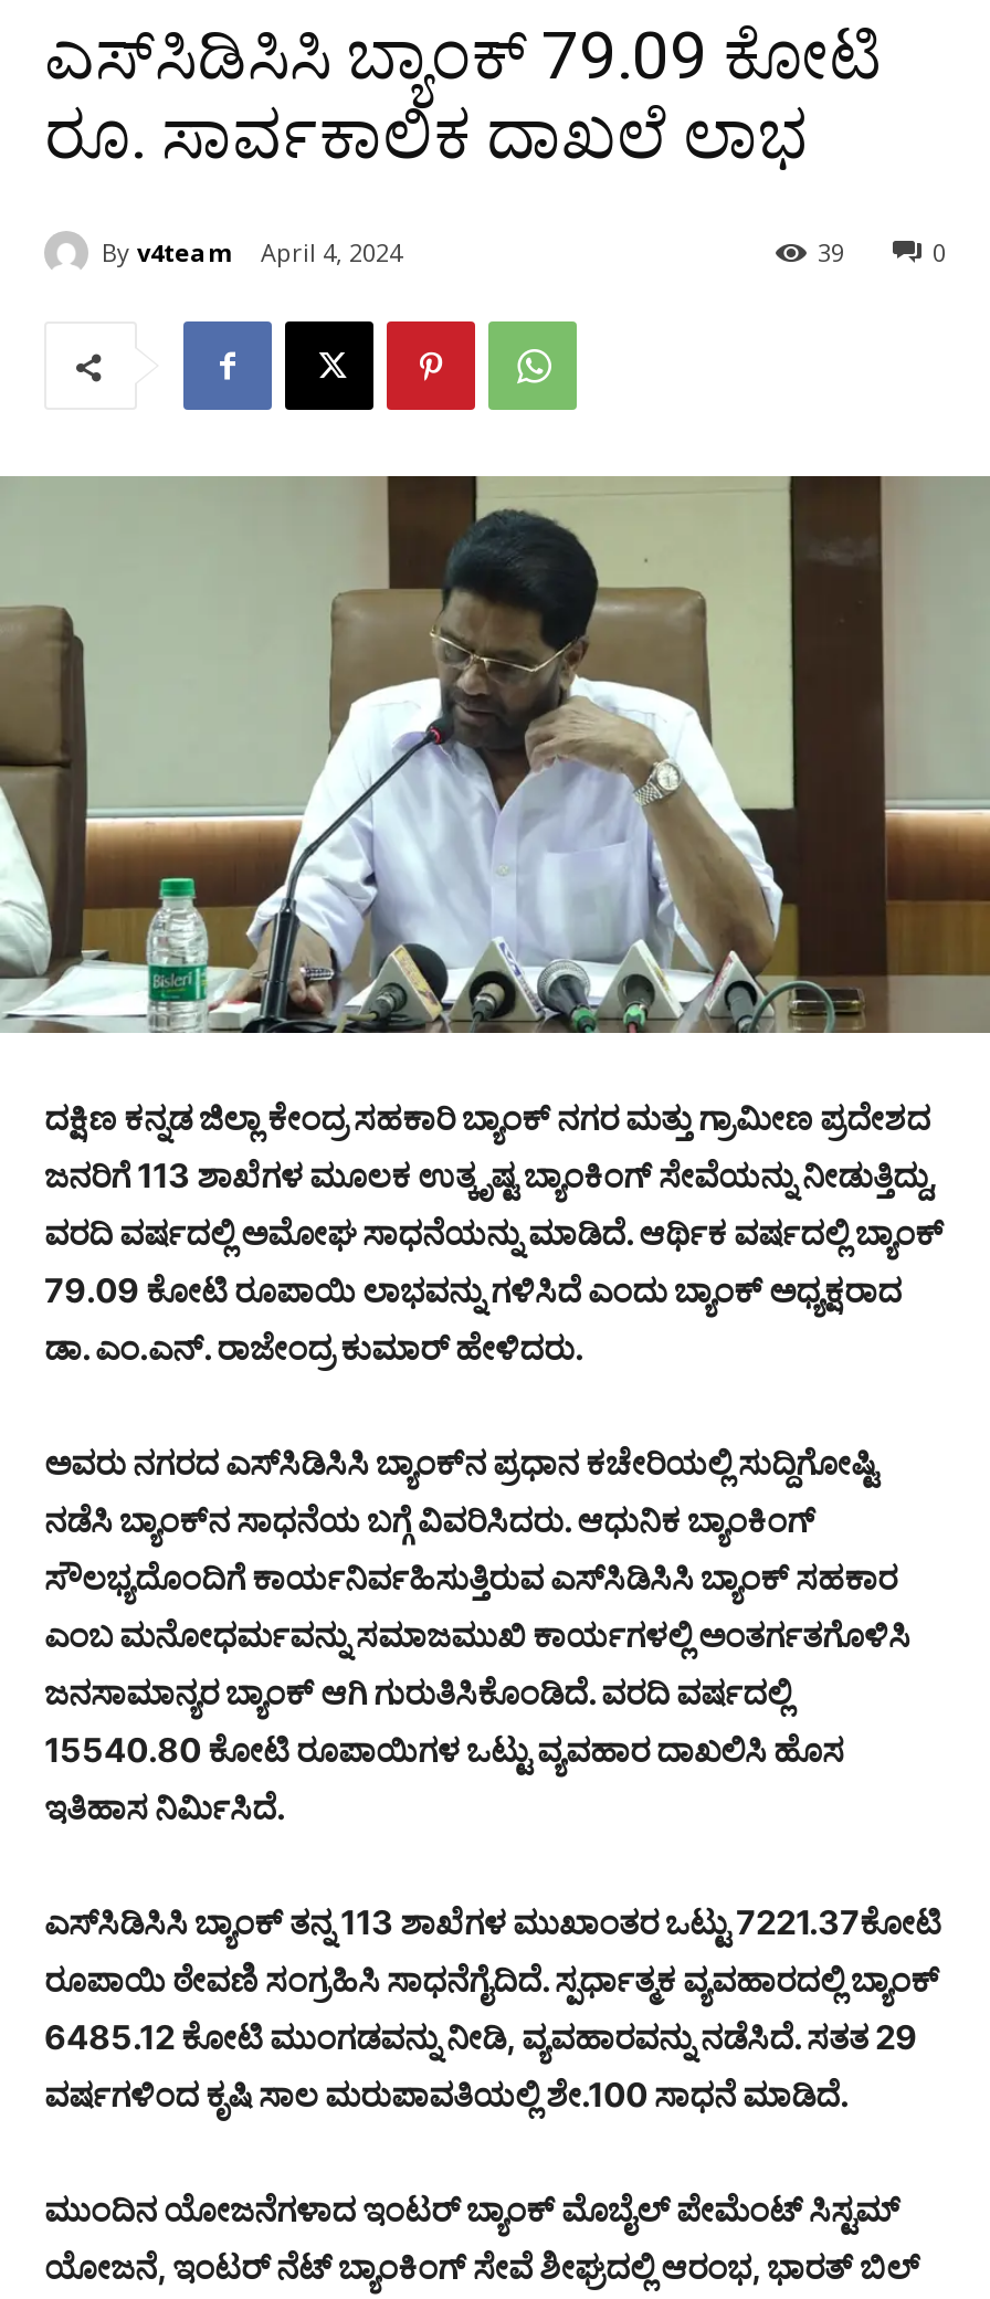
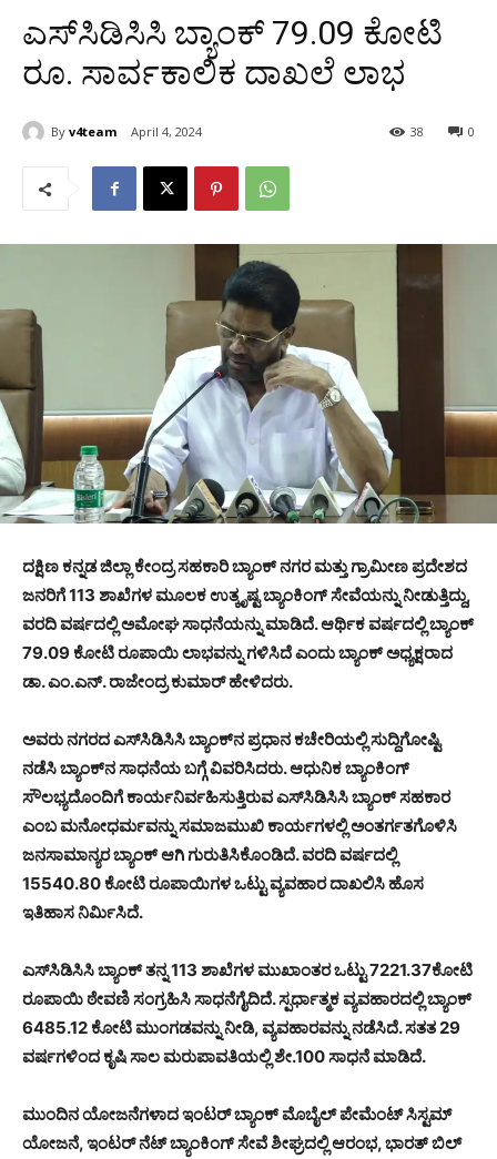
[818,236,844,270] 39 -> [410,124,424,140] 38

